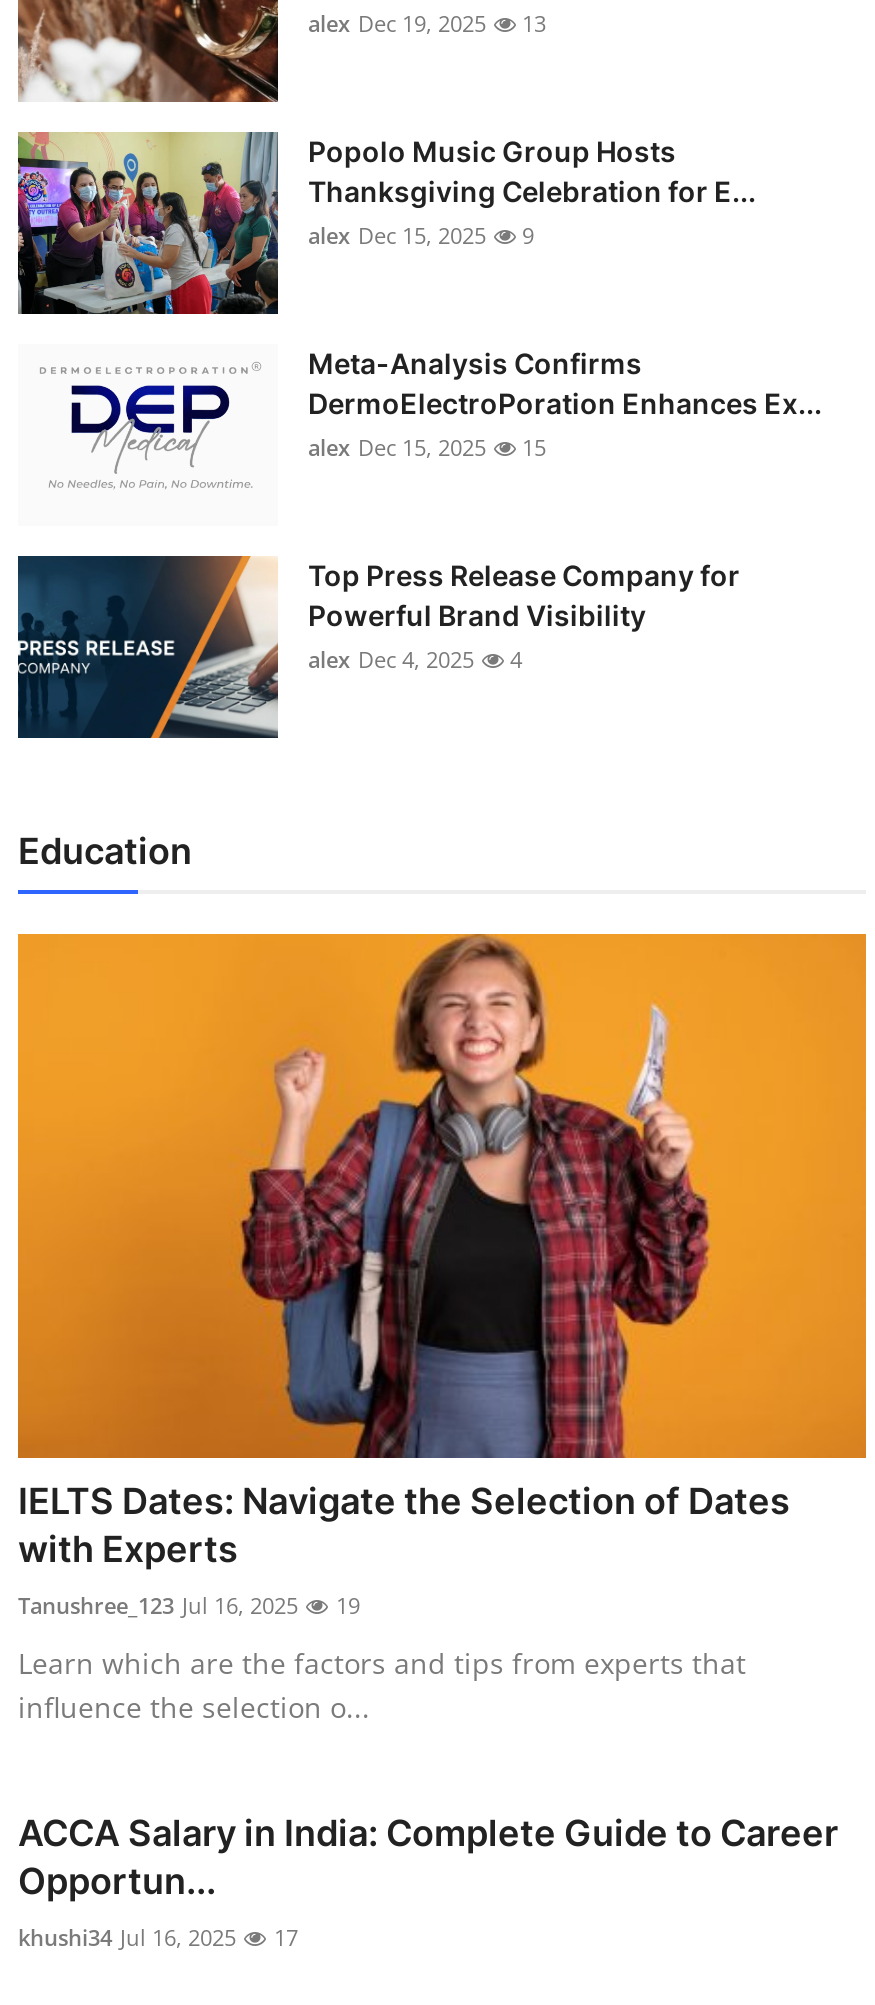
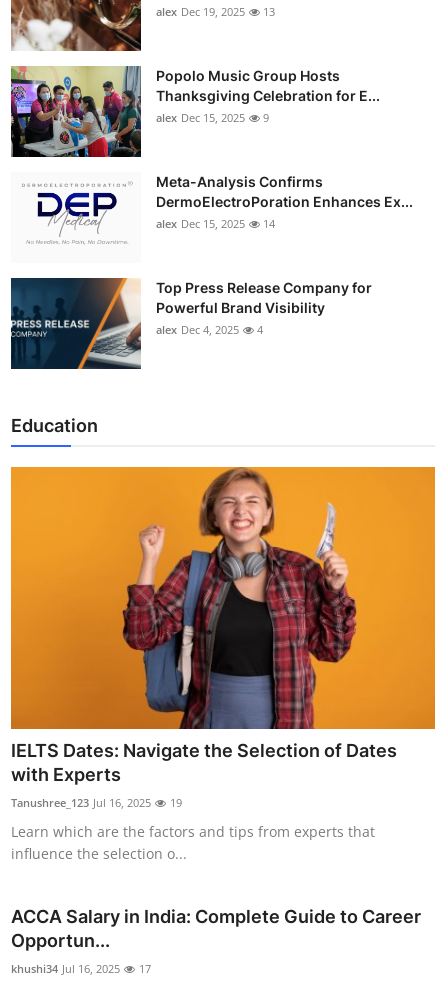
[308,432,546,462] alex Dec 15, 2025 15 -> [156,216,275,231] alex Dec 15, 2025 14

